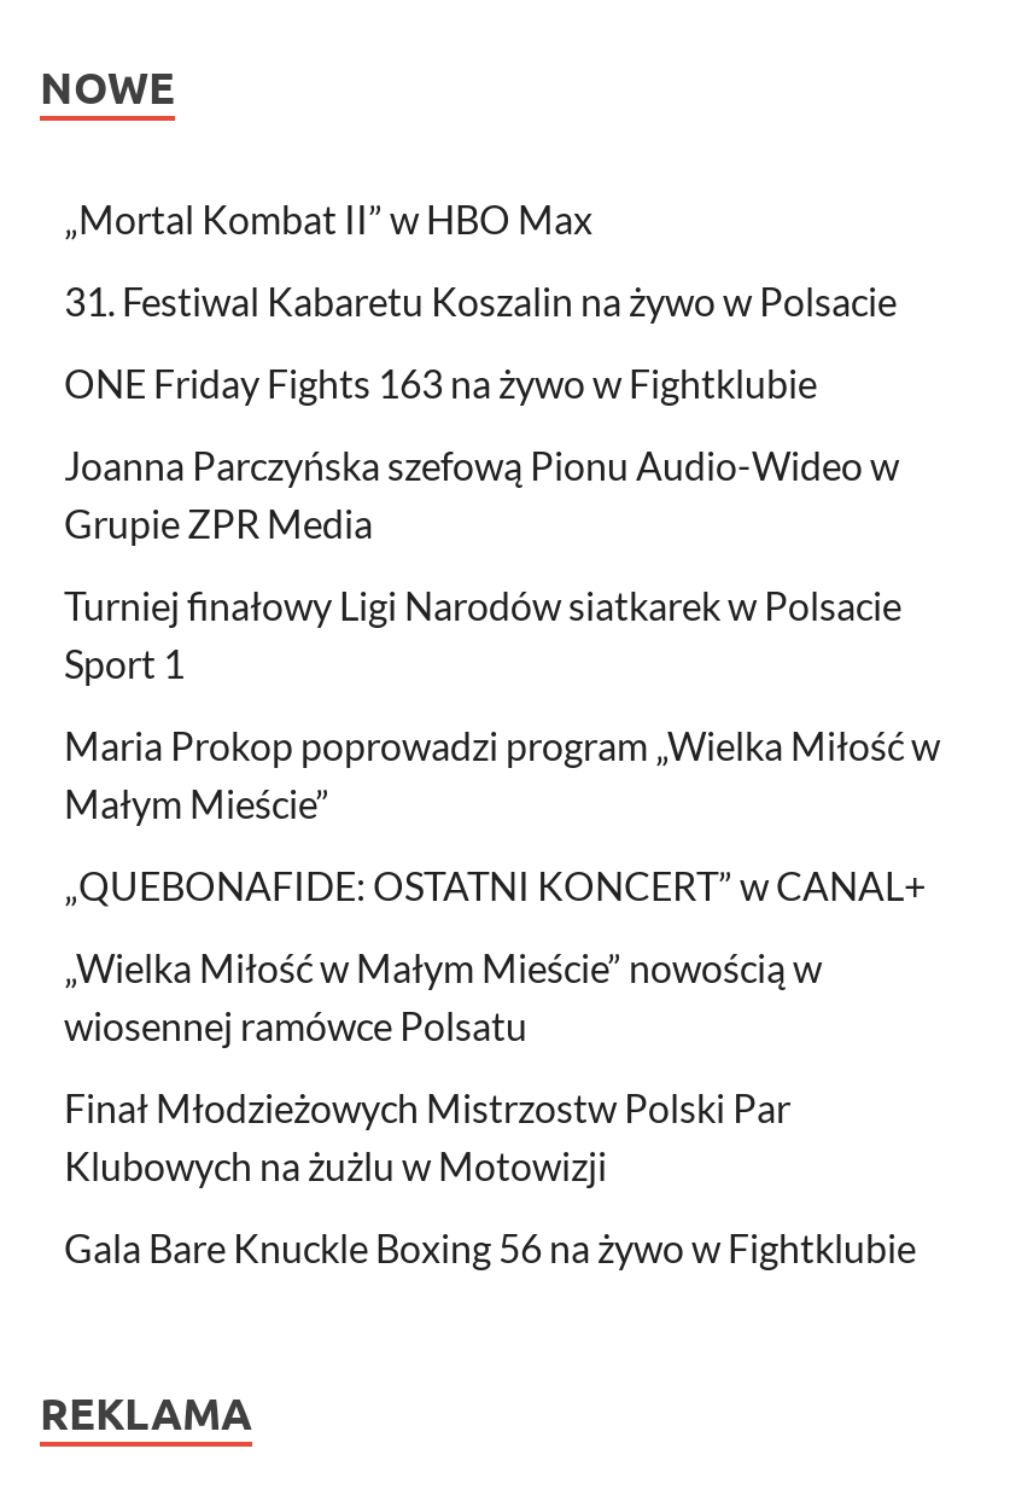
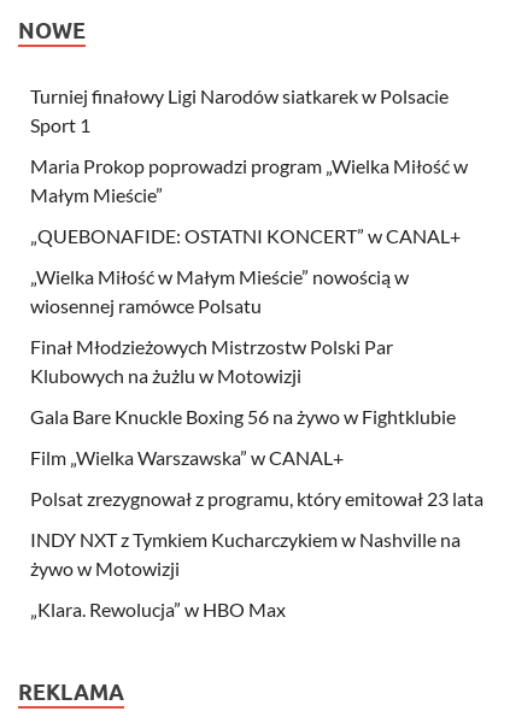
[64,195,899,545] „Mortal Kombat II” w HBO Max | 31. Festiwal Kabaretu Koszalin na żywo w Polsacie | ONE Friday Fights 163 na żywo w Fightklubie | Joanna Parczyńska szefową Pionu Audio-Wideo w | Grupie ZPR Media -> none
moved [64,581,940,1269] -> [30,84,468,427]: Turniej finałowy Ligi Narodów siatkarek w Polsacie | Sport 1 | Maria Prokop poprowadzi program „Wielka Miłość w | ... | Klubowych na żużlu w Motowizji | Gala Bare Knuckle Boxing 56 na żywo w Fightklubie
none -> [30,445,483,620] Film „Wielka Warszawska” w CANAL+ | Polsat zrezygnował z programu, który emitował 23 lata | INDY NXT z Tymkiem Kucharczykiem w Nashville na | żywo w Motowizji | „Klara. Rewolucja” w HBO Max

